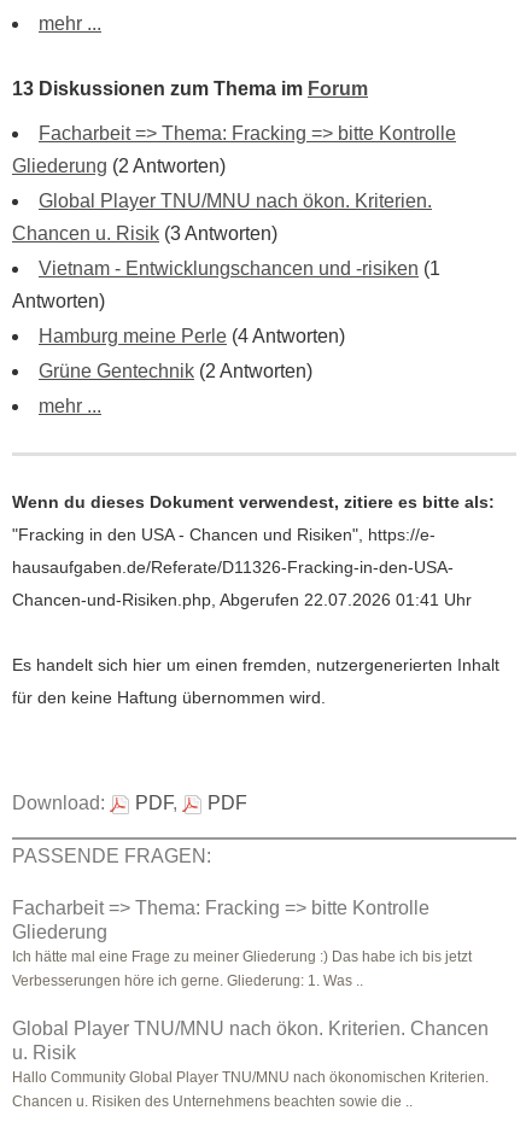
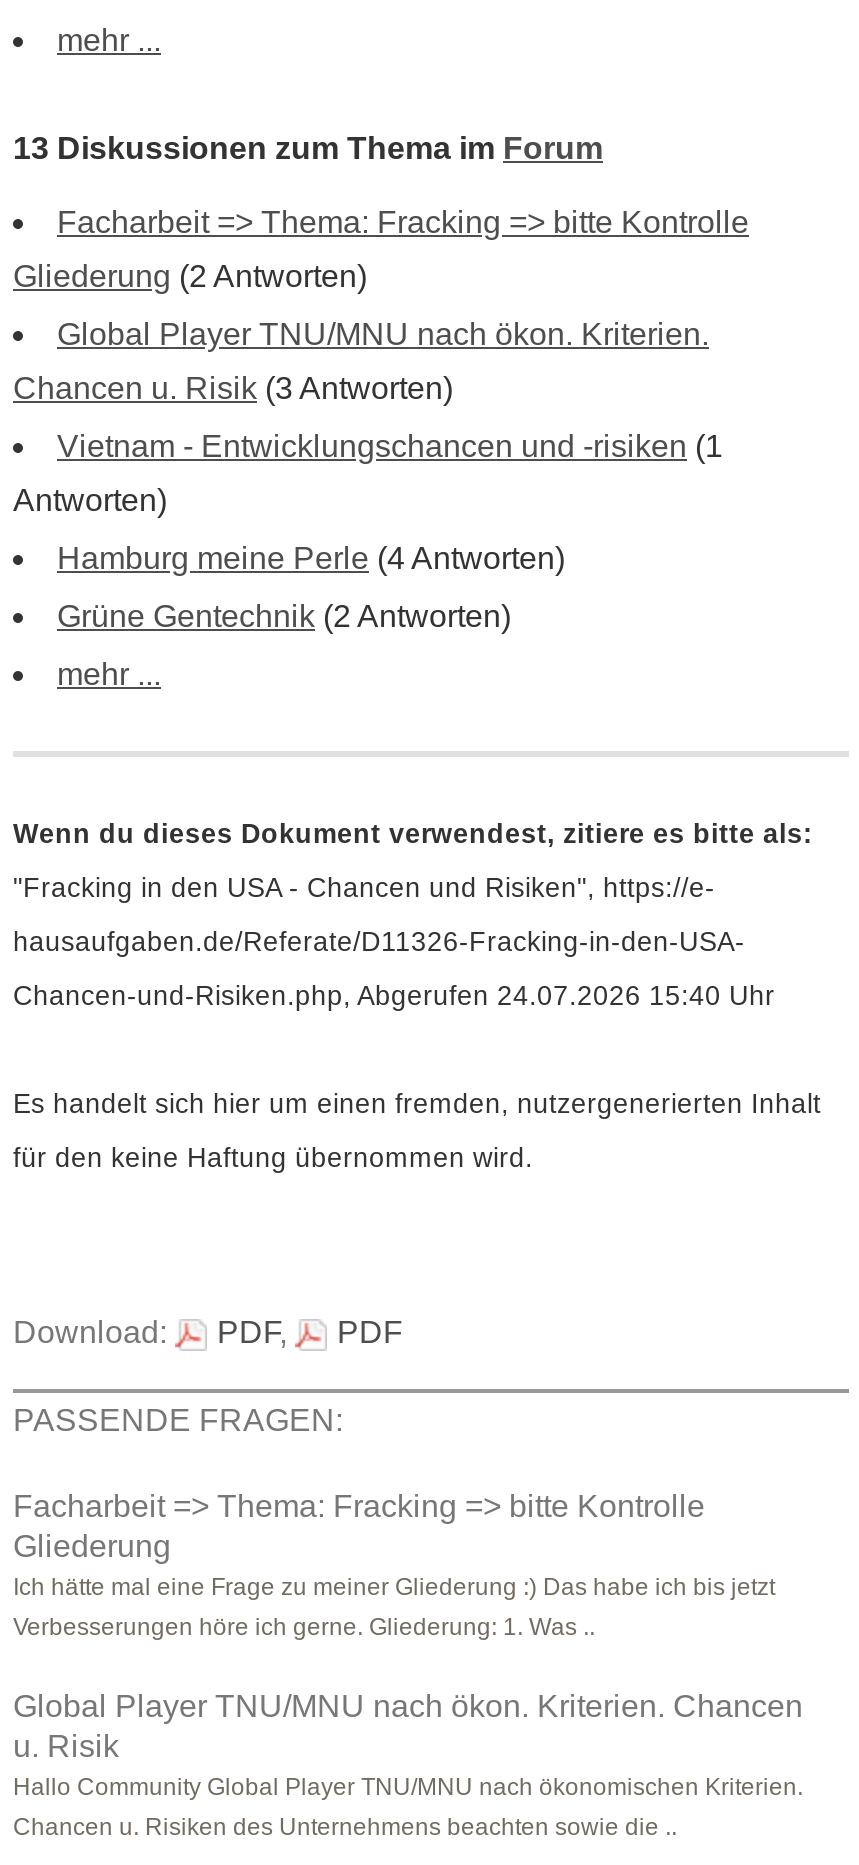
[12,591,472,609] Chancen-und-Risiken.php, Abgerufen 22.07.2026 01:41 Uhr -> [13,981,775,1011] Chancen-und-Risiken.php, Abgerufen 24.07.2026 15:40 Uhr

